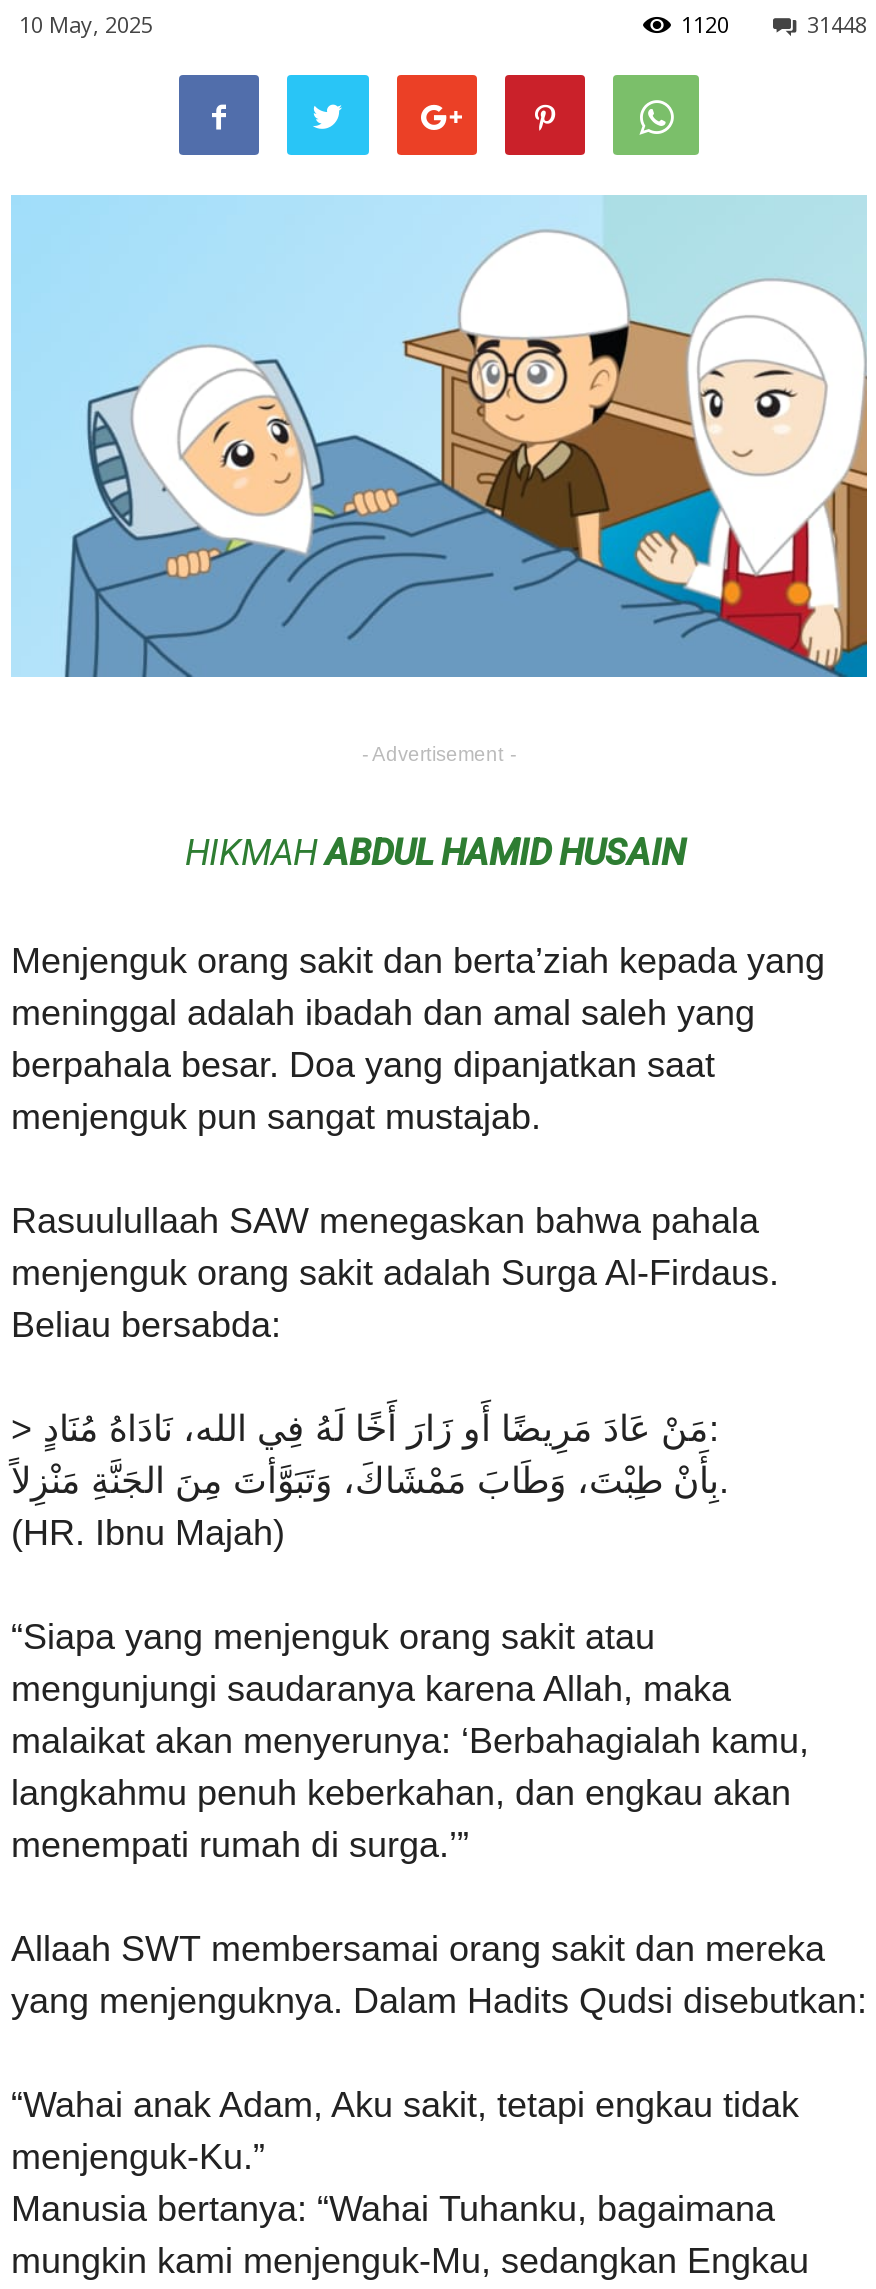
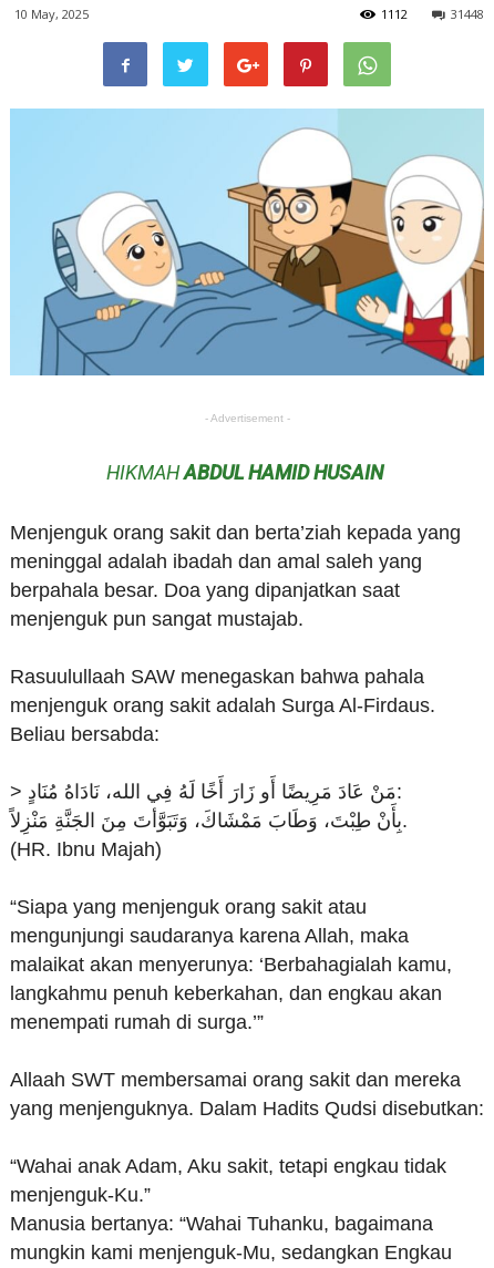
[681,9,729,39] 1120 -> [381,6,408,22] 1112

